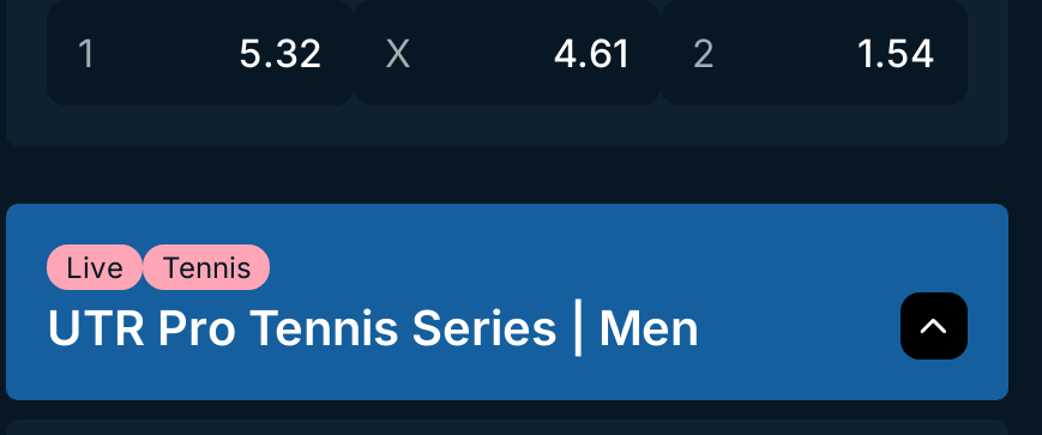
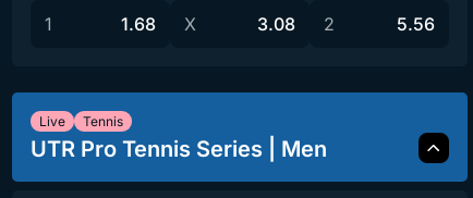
[239,29,411,77] 5.32 X -> [121,13,196,35] 1.68 X
[553,29,716,77] 4.61 2 -> [257,13,335,35] 3.08 2
[857,29,936,77] 1.54 -> [397,13,435,35] 5.56

